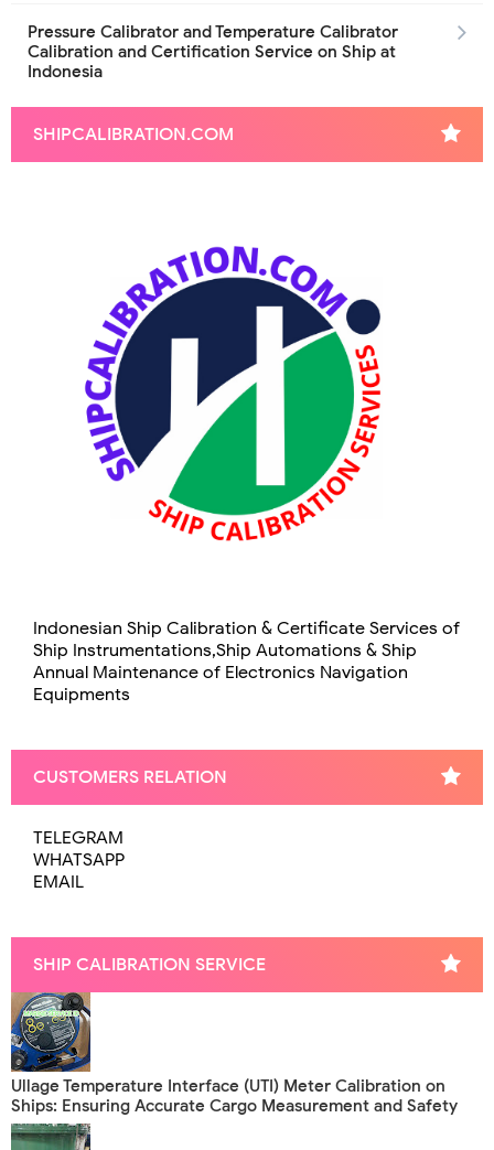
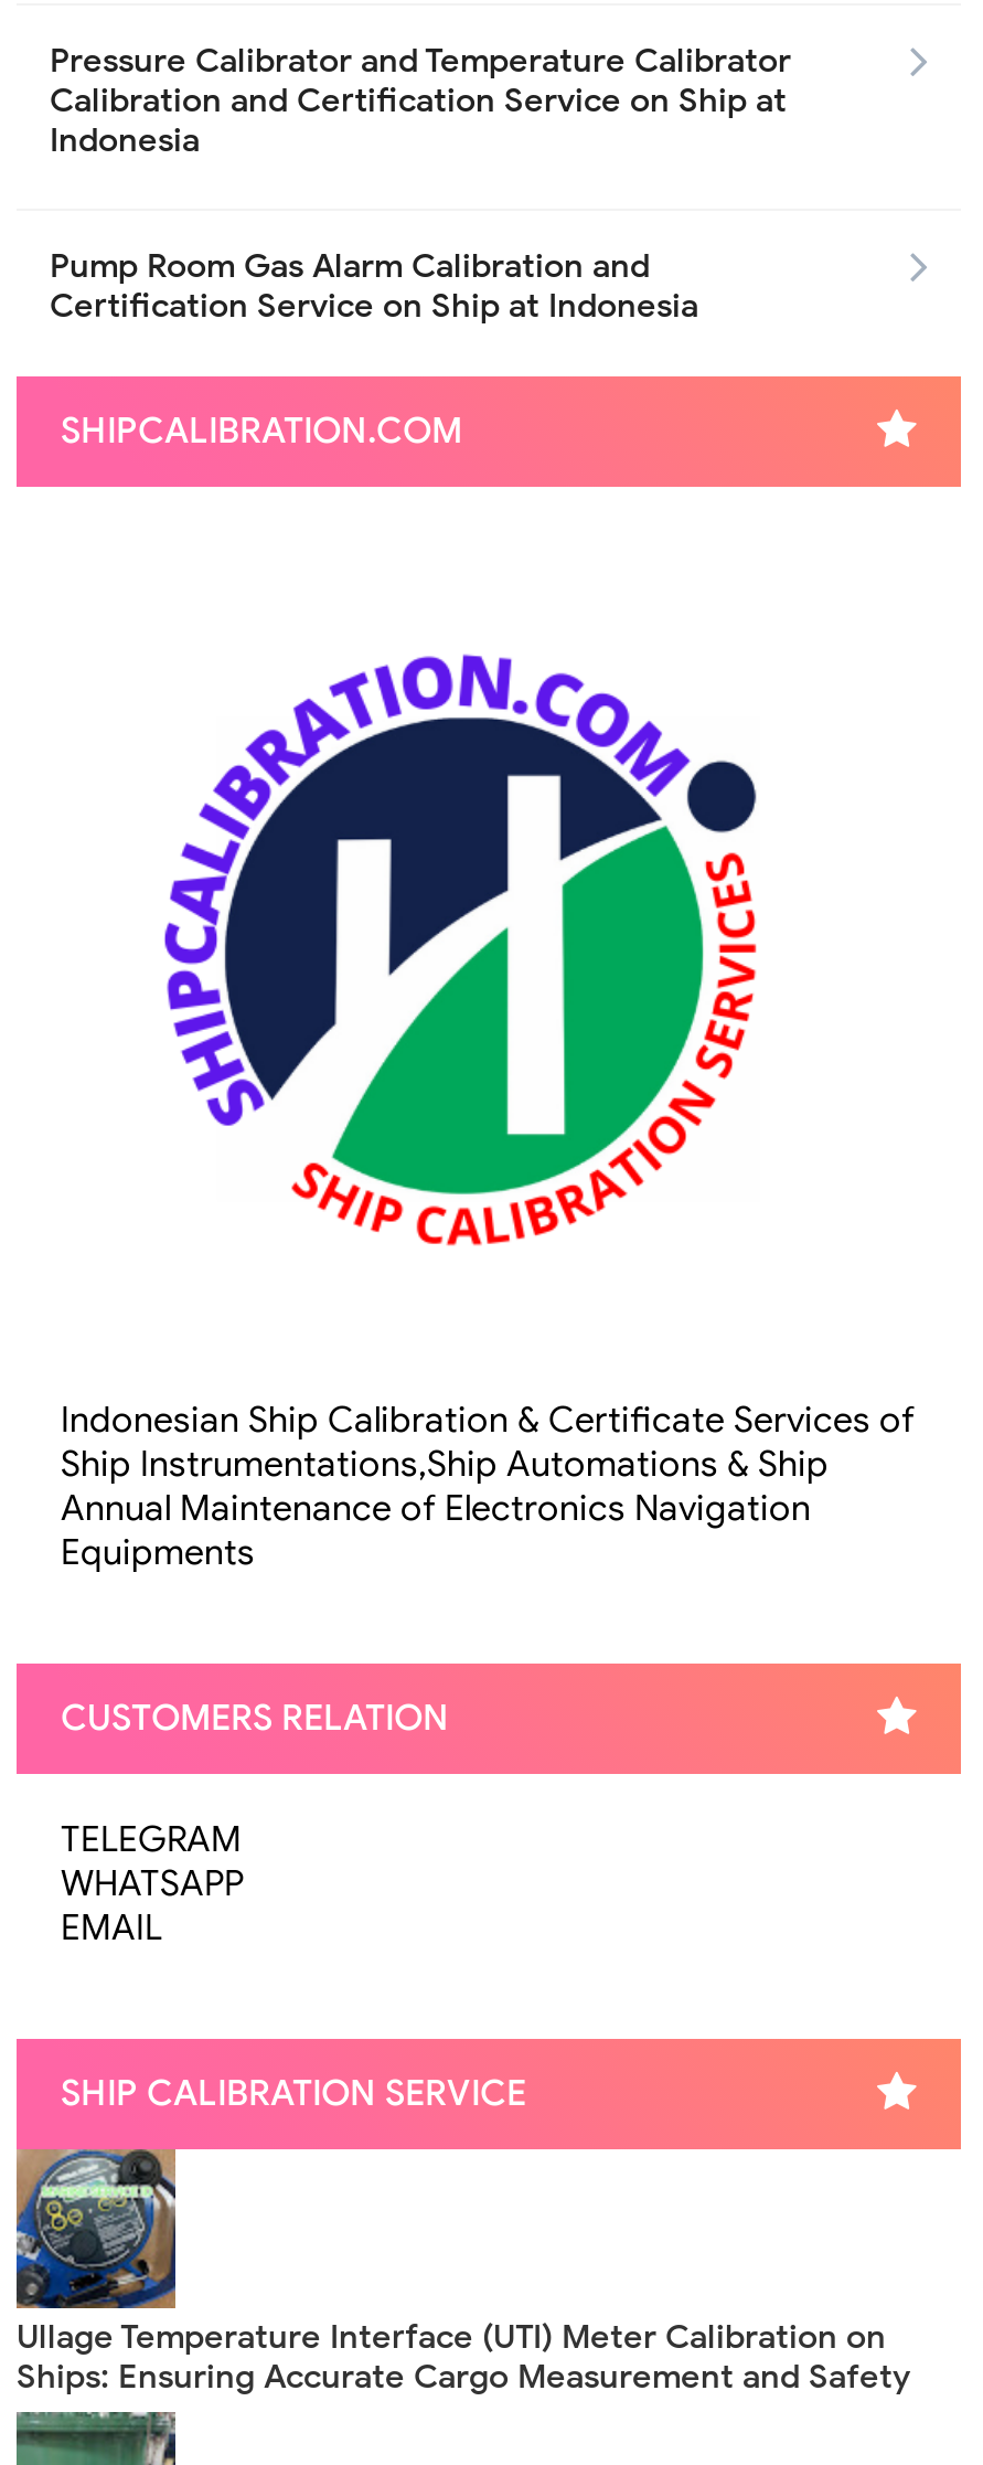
none -> [50,247,698,326] Pump Room Gas Alarm Calibration and | Certification Service on Ship at Indonesia

